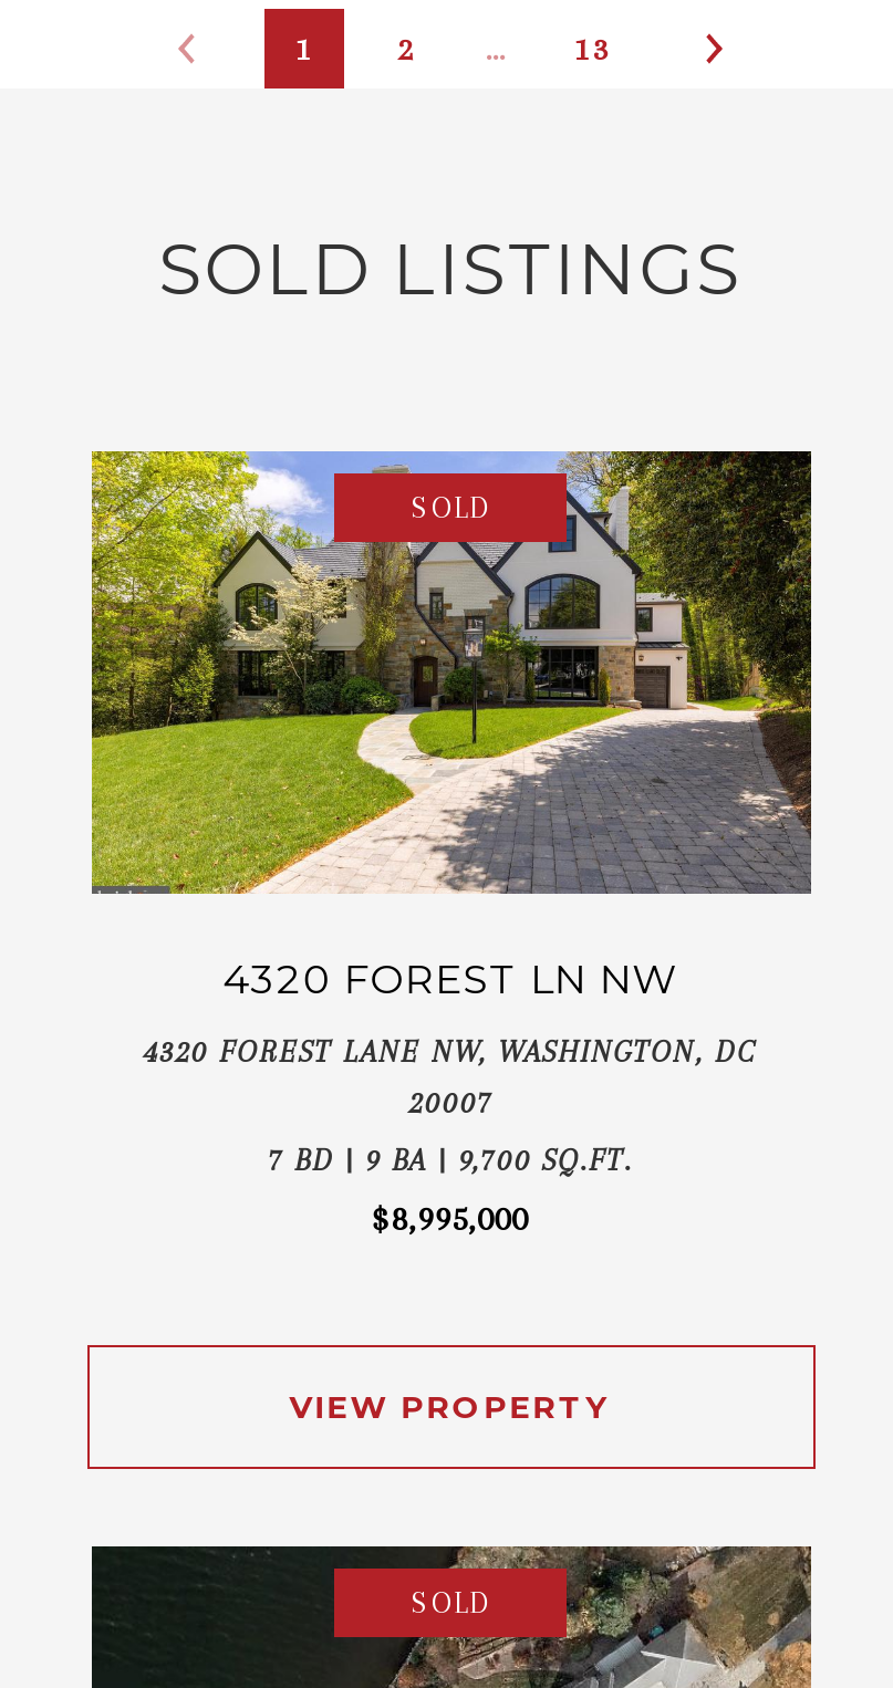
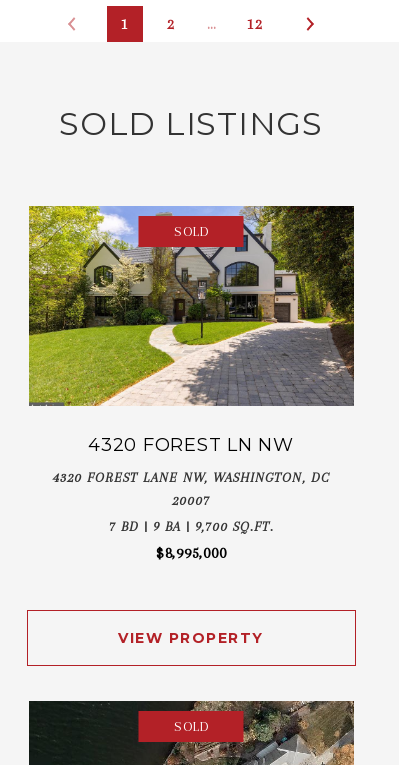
[574,31,610,66] 13 -> [247,16,263,32] 12

